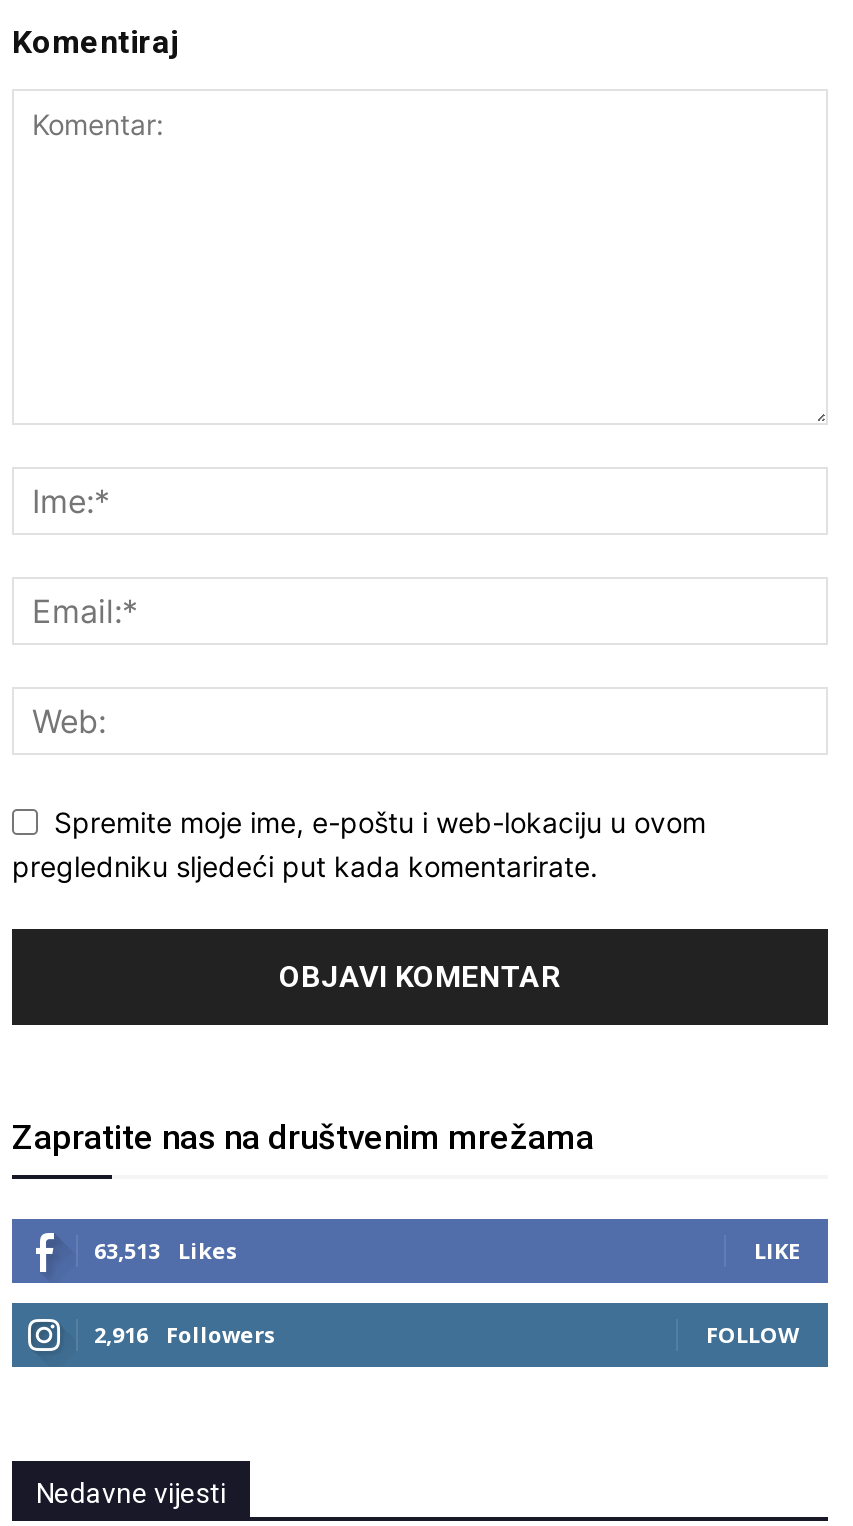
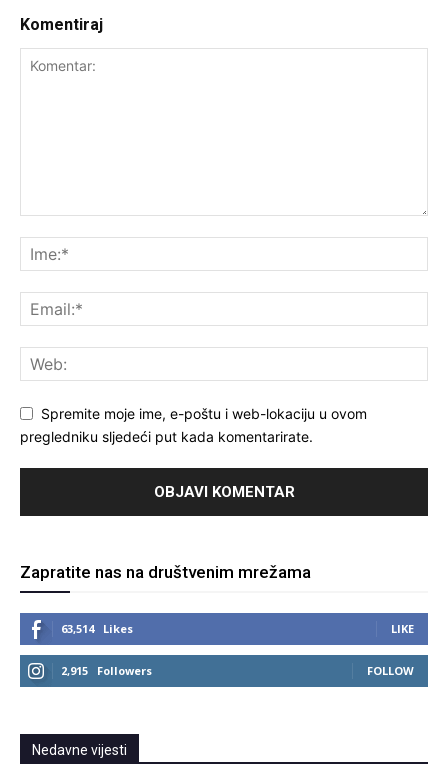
[94,1235,238,1265] 63,513 Likes -> [61,621,133,636] 63,514 Likes
[94,1319,276,1349] 2,916 Followers -> [61,663,152,678] 2,915 Followers

